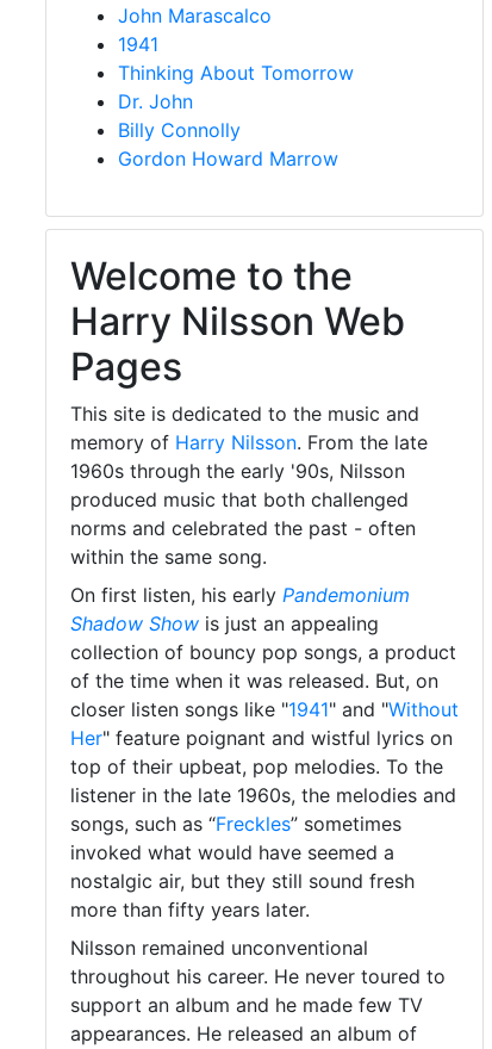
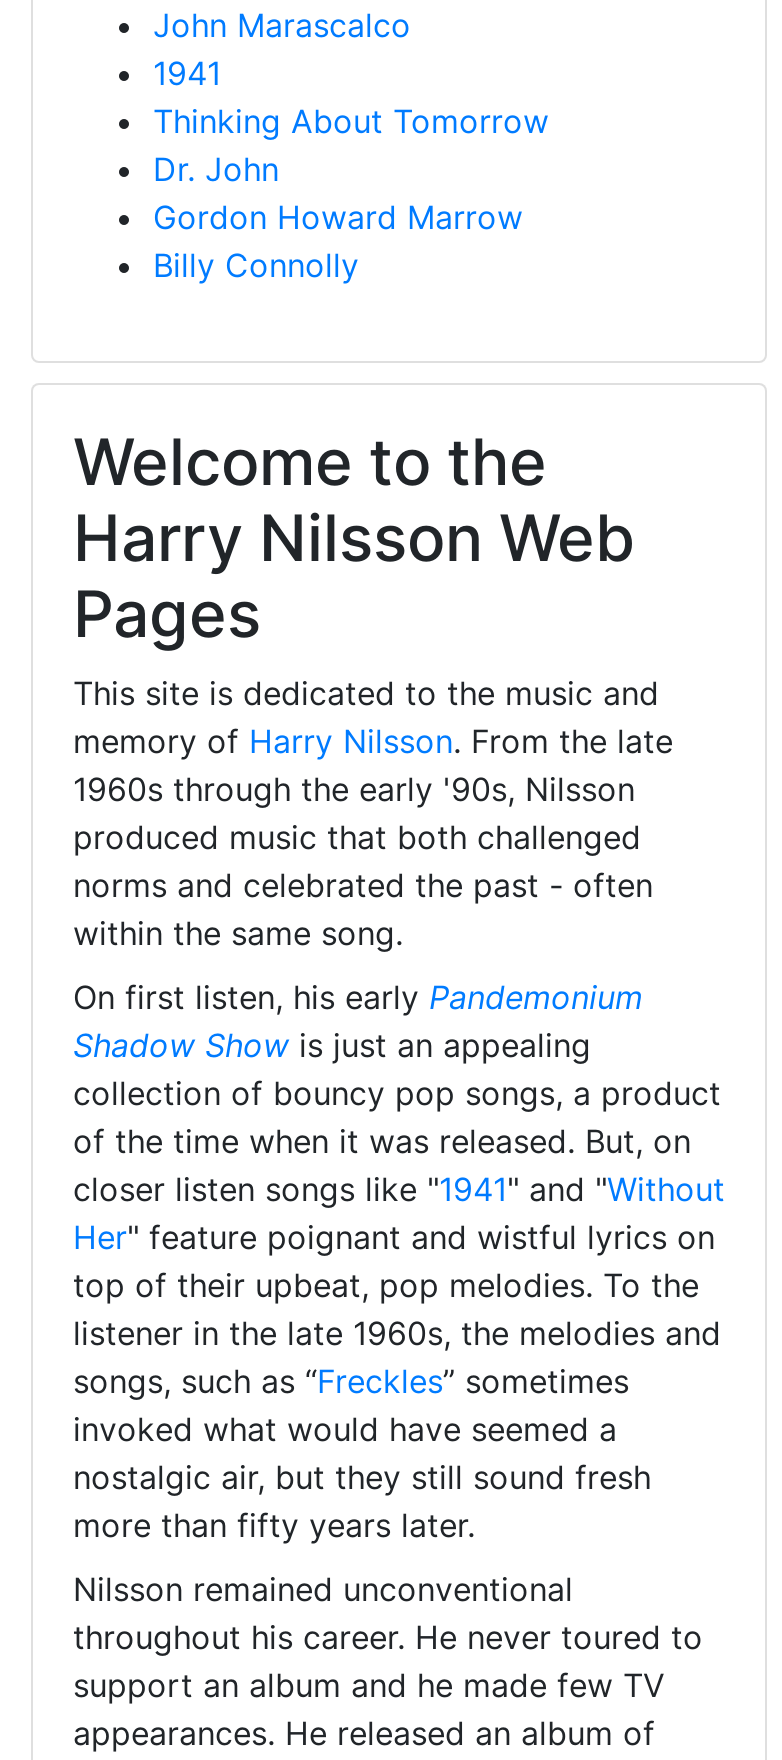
moved [118,118,241,142] -> [153,246,359,286]: Billy Connolly
moved [118,146,338,170] -> [153,198,523,238]: Gordon Howard Marrow

